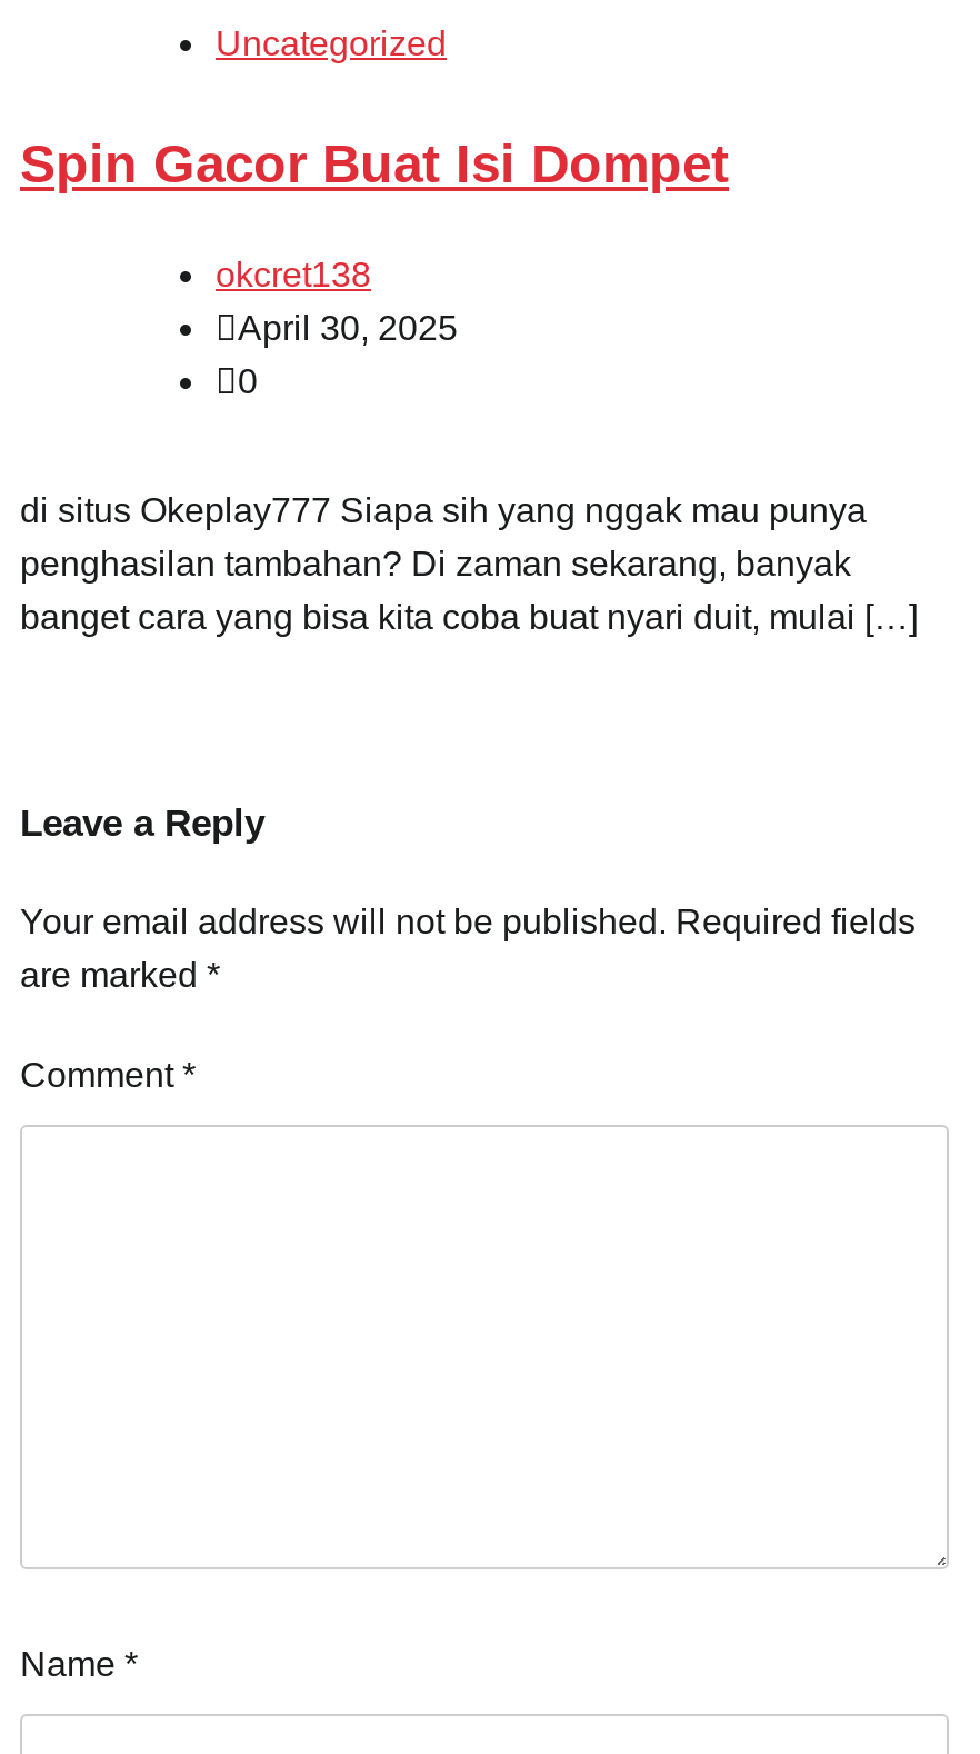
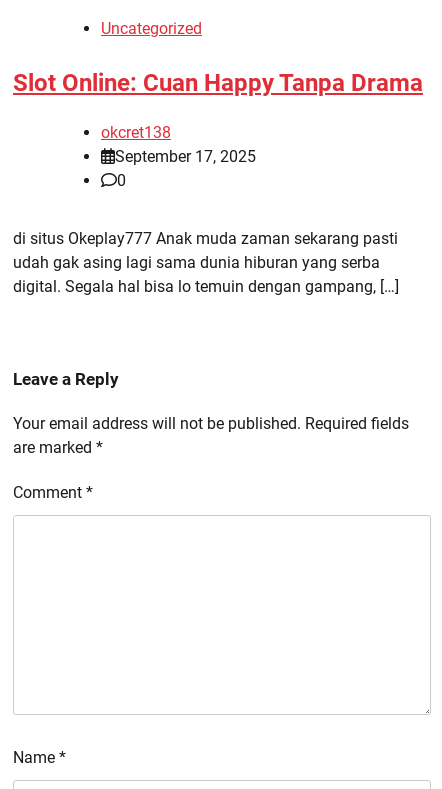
[20,134,729,194] Spin Gacor Buat Isi Dompet -> [13,69,423,97] Slot Online: Cuan Happy Tanpa Drama
[238,310,458,347] April 30, 2025 -> [115,147,256,166] September 17, 2025
[20,492,918,636] di situs Okeplay777 Siapa sih yang nggak mau punya | penghasilan tambahan? Di zaman sekarang, banyak | banget cara yang bisa kita coba buat nyari duit, mulai […] -> [13,229,399,296] di situs Okeplay777 Anak muda zaman sekarang pasti | udah gak asing lagi sama dunia hiburan yang serba | digital. Segala hal bisa lo temuin dengan gampang, […]

